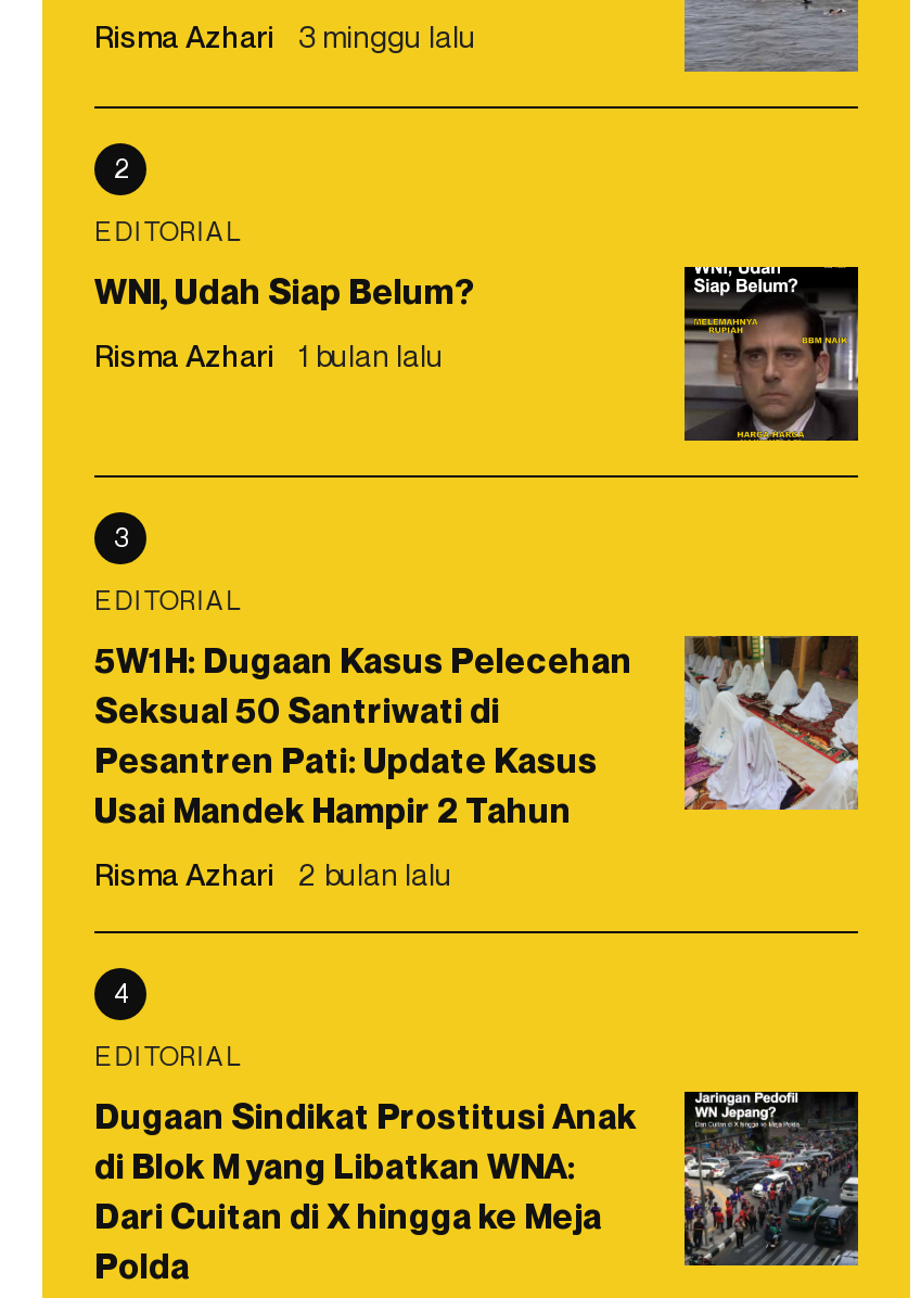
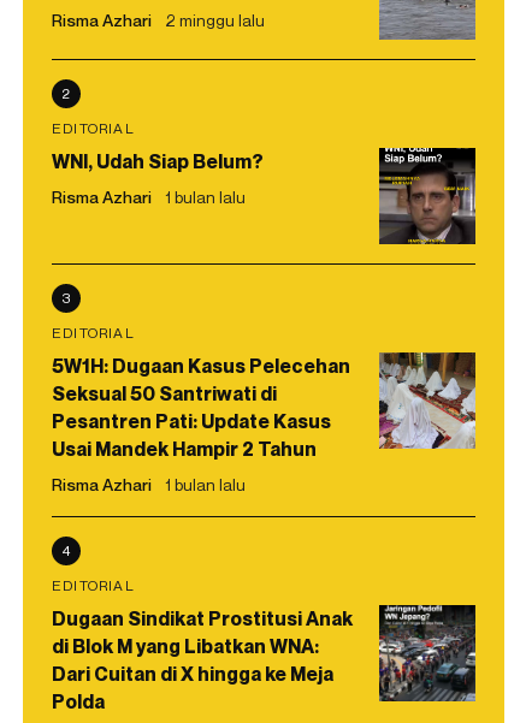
[94,17,476,54] Risma Azhari 3 minggu lalu -> [52,9,265,30] Risma Azhari 2 minggu lalu
[94,855,452,891] Risma Azhari 2 bulan lalu -> [52,474,246,494] Risma Azhari 1 bulan lalu

